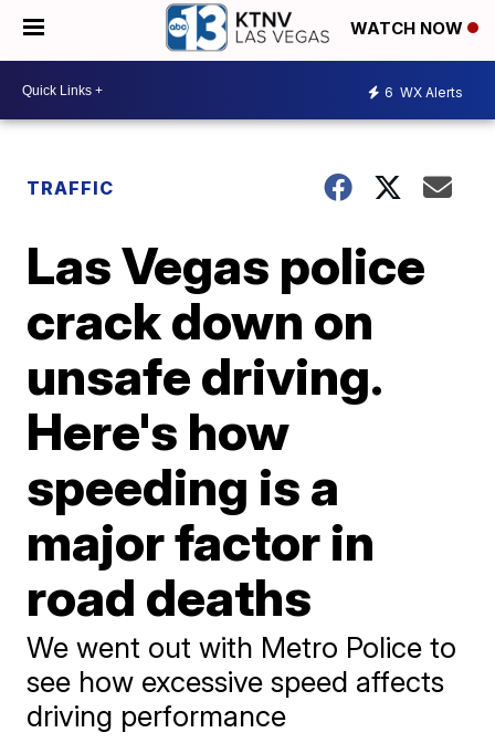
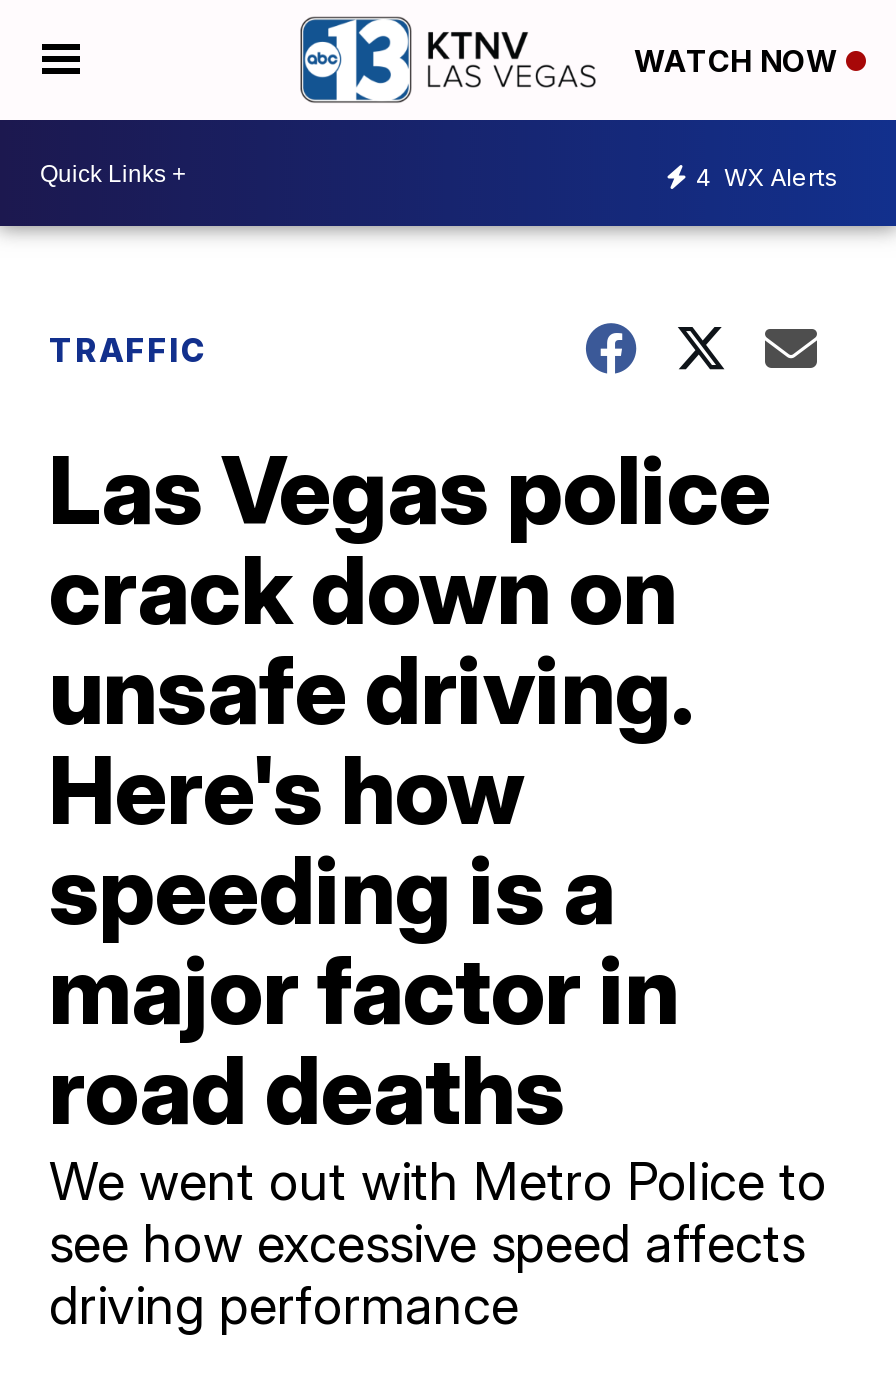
[385,83,463,100] 6 WX Alerts -> [696,161,838,191] 4 WX Alerts

